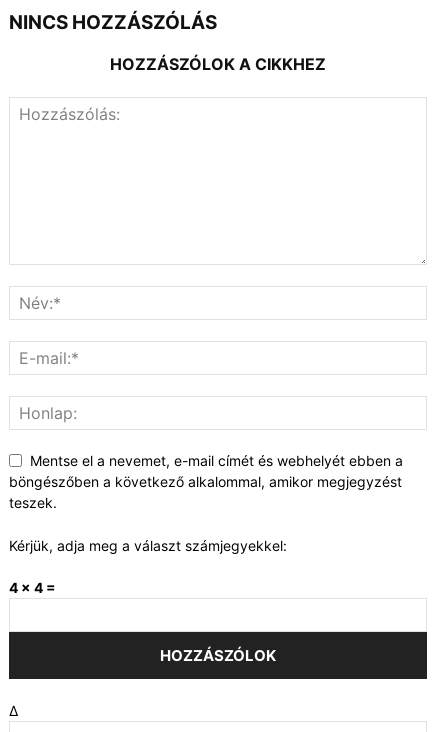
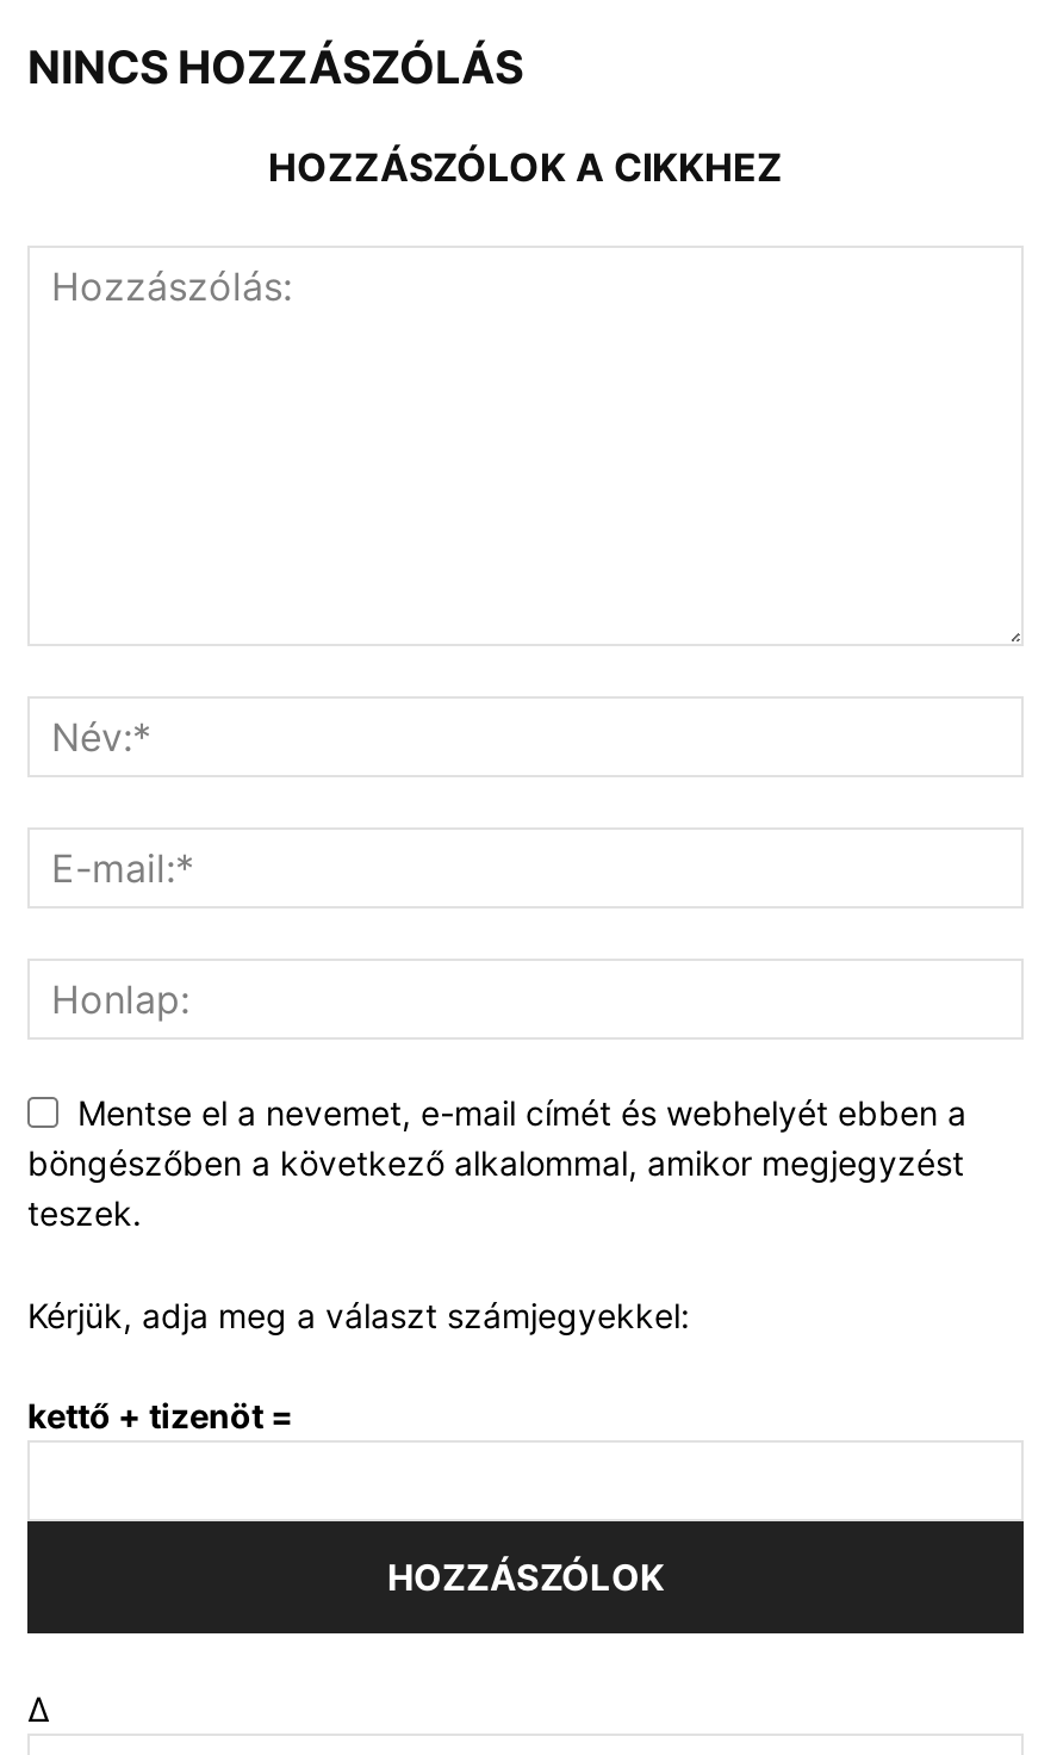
[9,579,56,596] 4 × 4 = -> [27,1396,294,1436] kettő + tizenöt =

